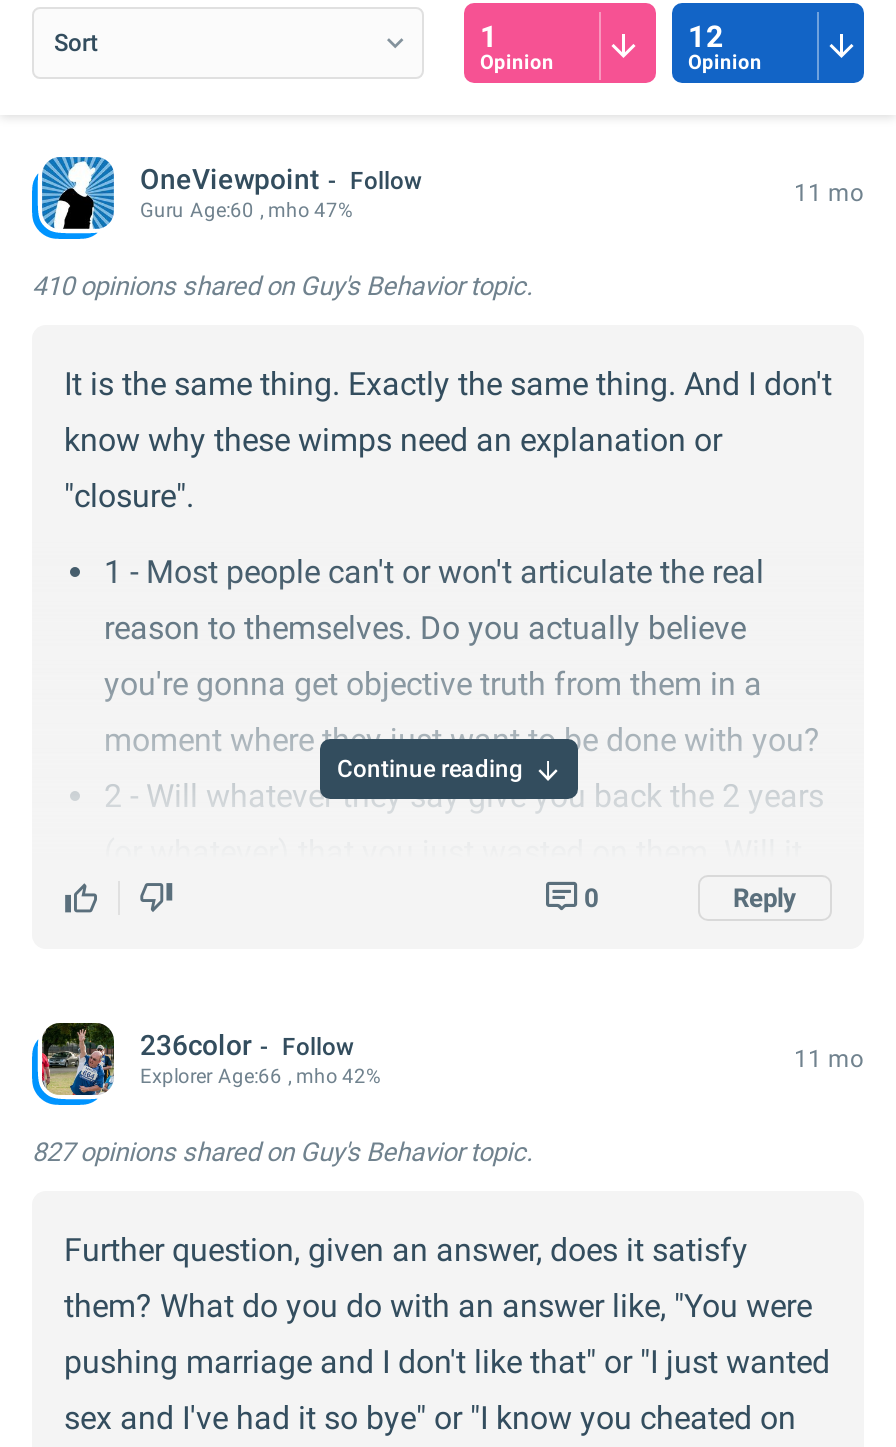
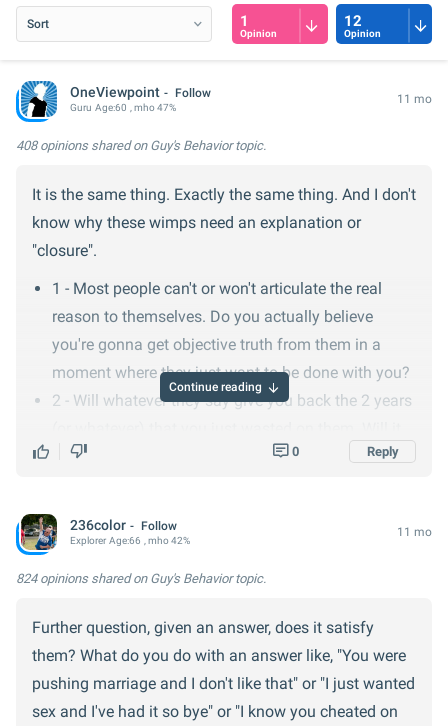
[32,271,532,301] 410 opinions shared on Guy's Behavior topic. -> [16,138,266,153] 408 opinions shared on Guy's Behavior topic.
[32,1137,532,1167] 827 opinions shared on Guy's Behavior topic. -> [16,571,266,586] 824 opinions shared on Guy's Behavior topic.

